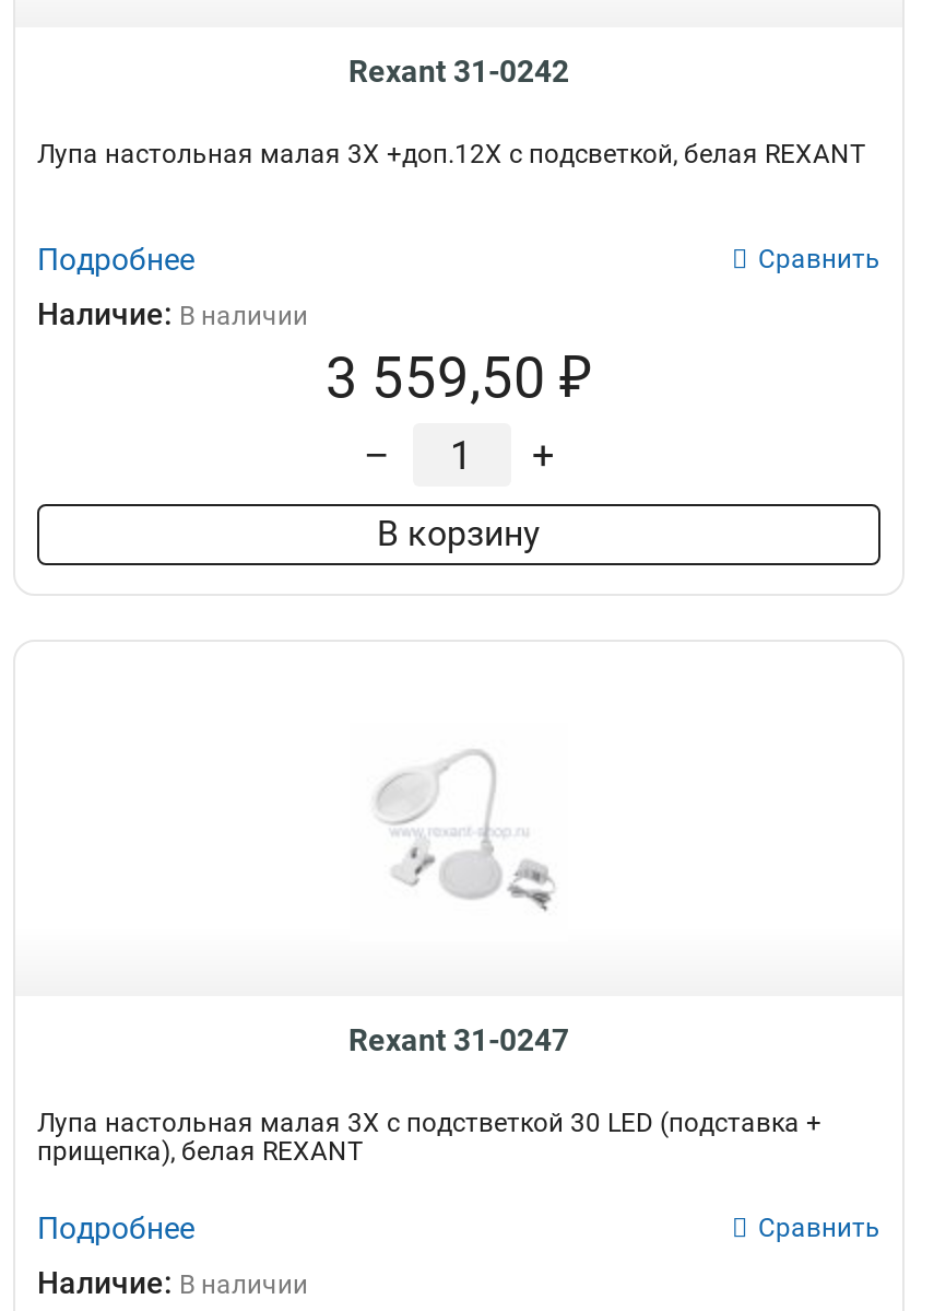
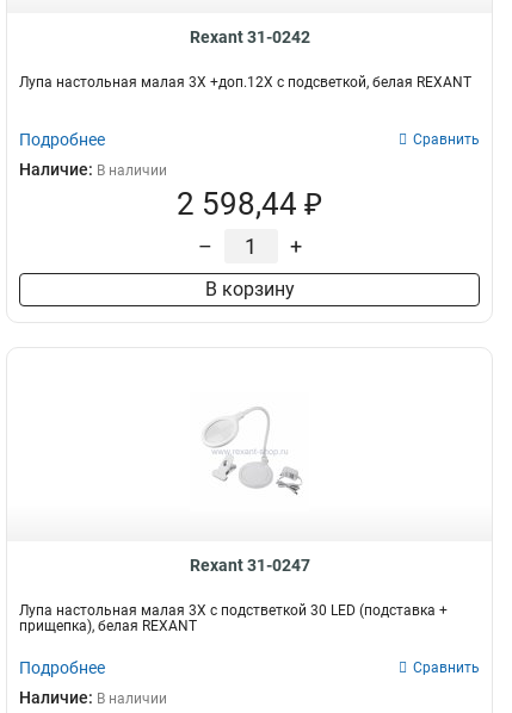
[326,344,592,410] 3 559,50 ₽ -> [177,186,322,222] 2 598,44 ₽

